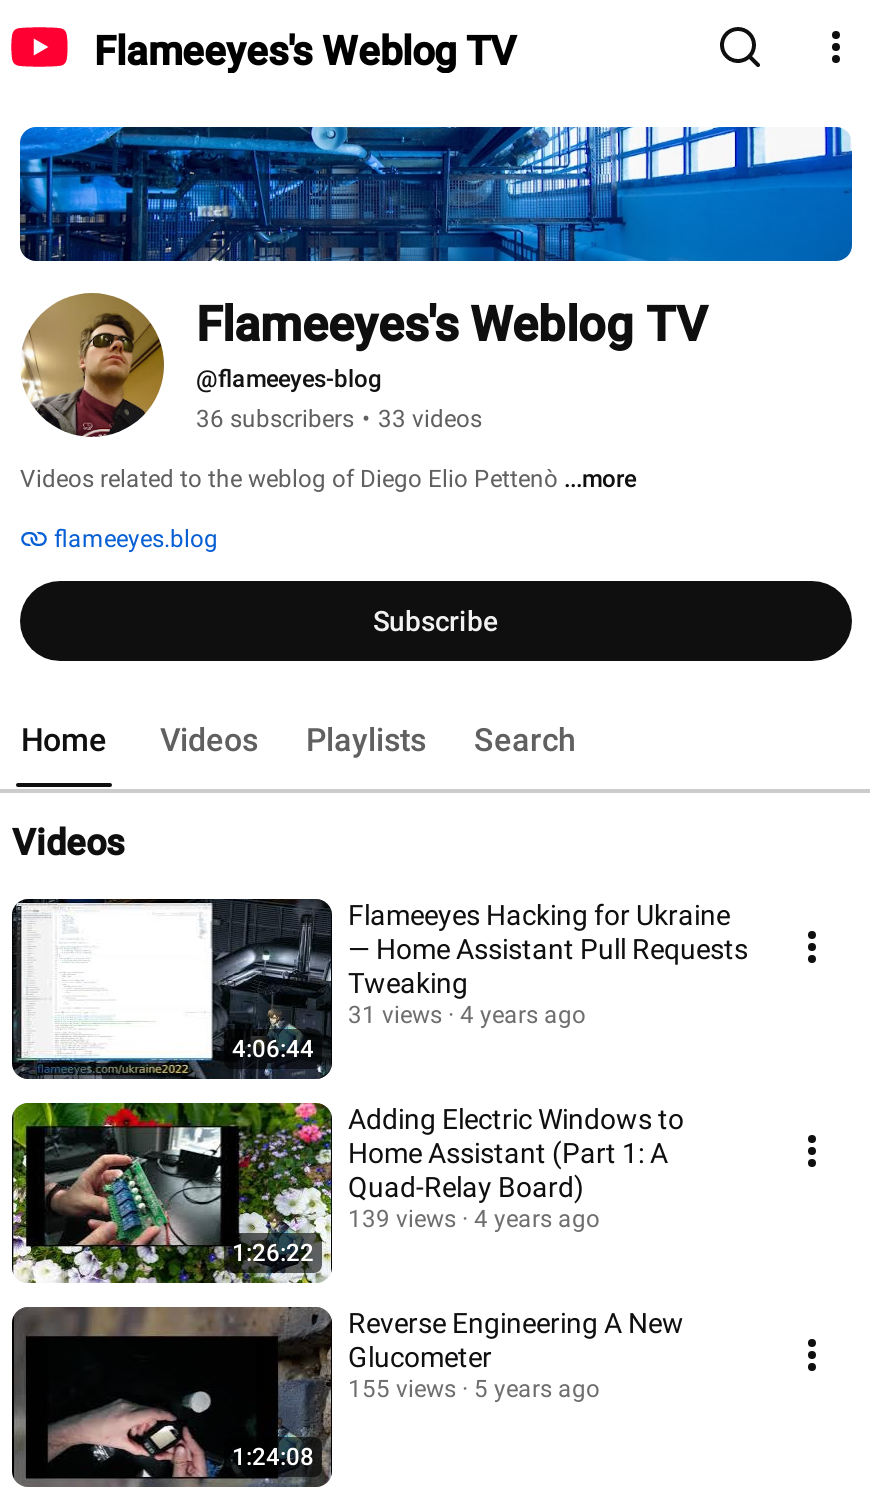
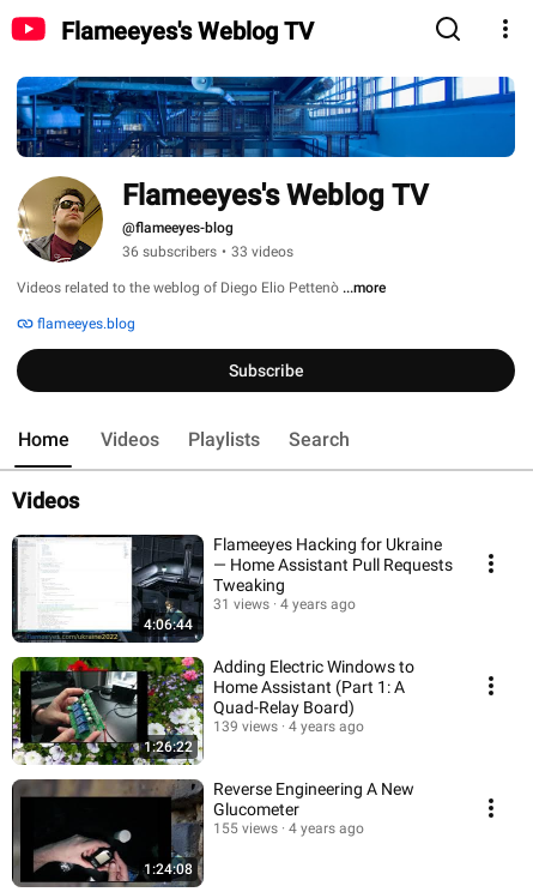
[348,1375,600,1403] 155 views 5 years ago -> [213,820,364,837] 155 views 4 years ago

